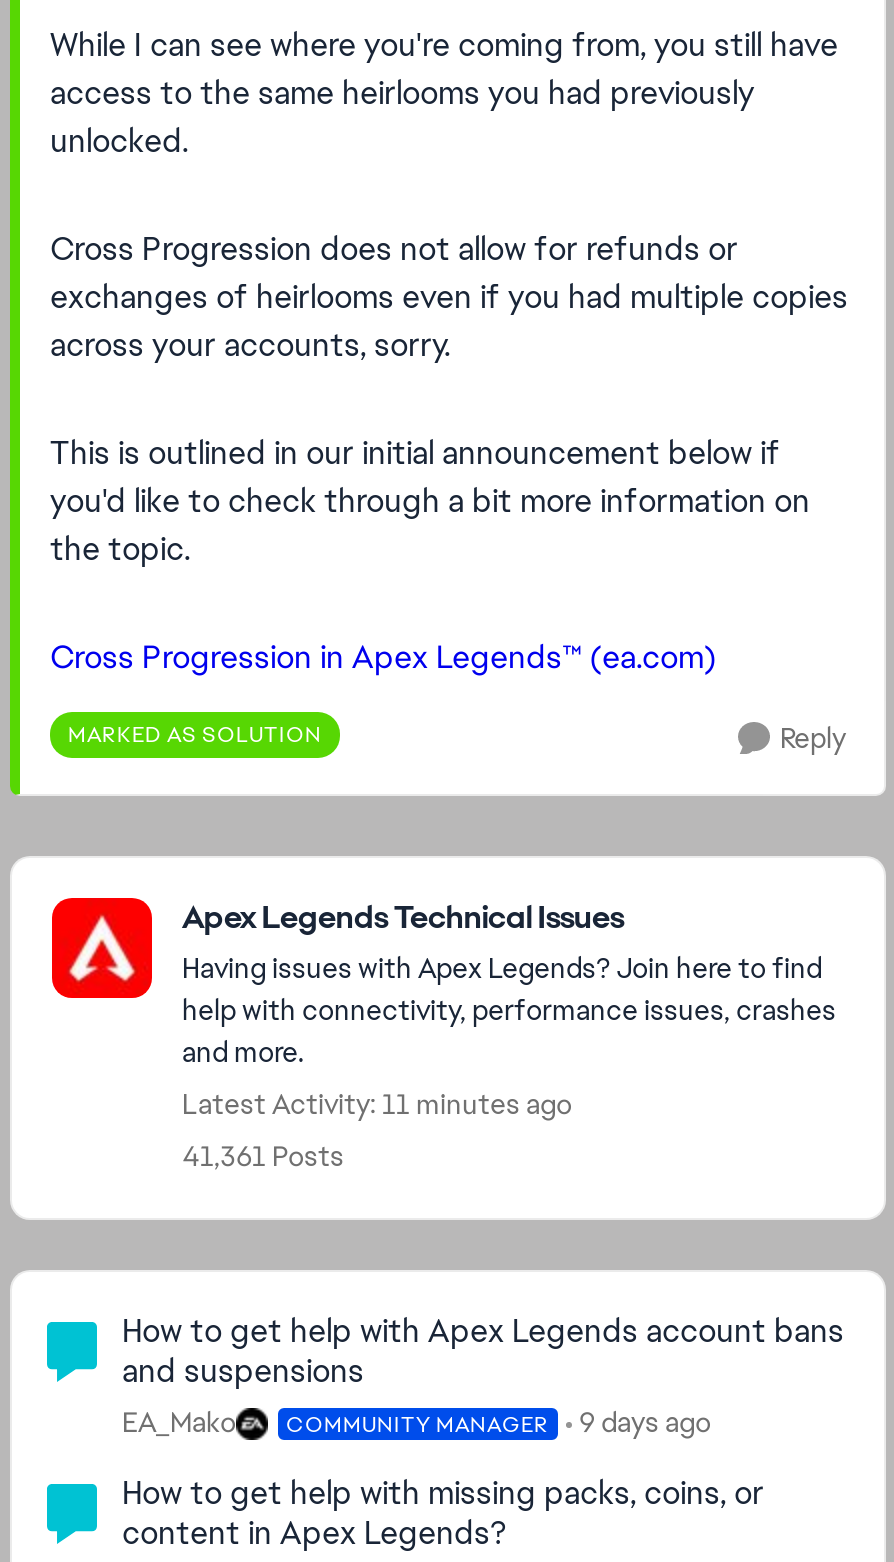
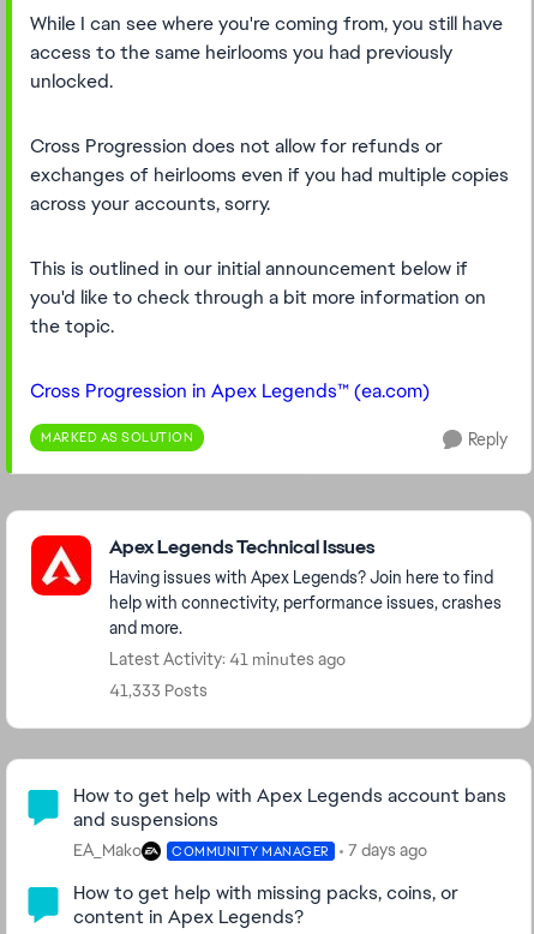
[182,1086,572,1122] Latest Activity: 11 minutes ago -> [109,648,346,670] Latest Activity: 41 minutes ago
[182,1138,344,1174] 41,361 Posts -> [109,679,208,701] 41,333 Posts
[122,1404,711,1440] EA_Mako COMMUNITY MANAGER 9 days ago -> [73,839,427,861] EA_Mako COMMUNITY MANAGER 7 days ago

